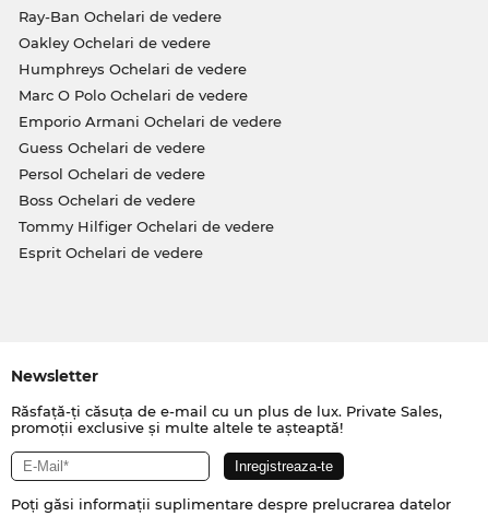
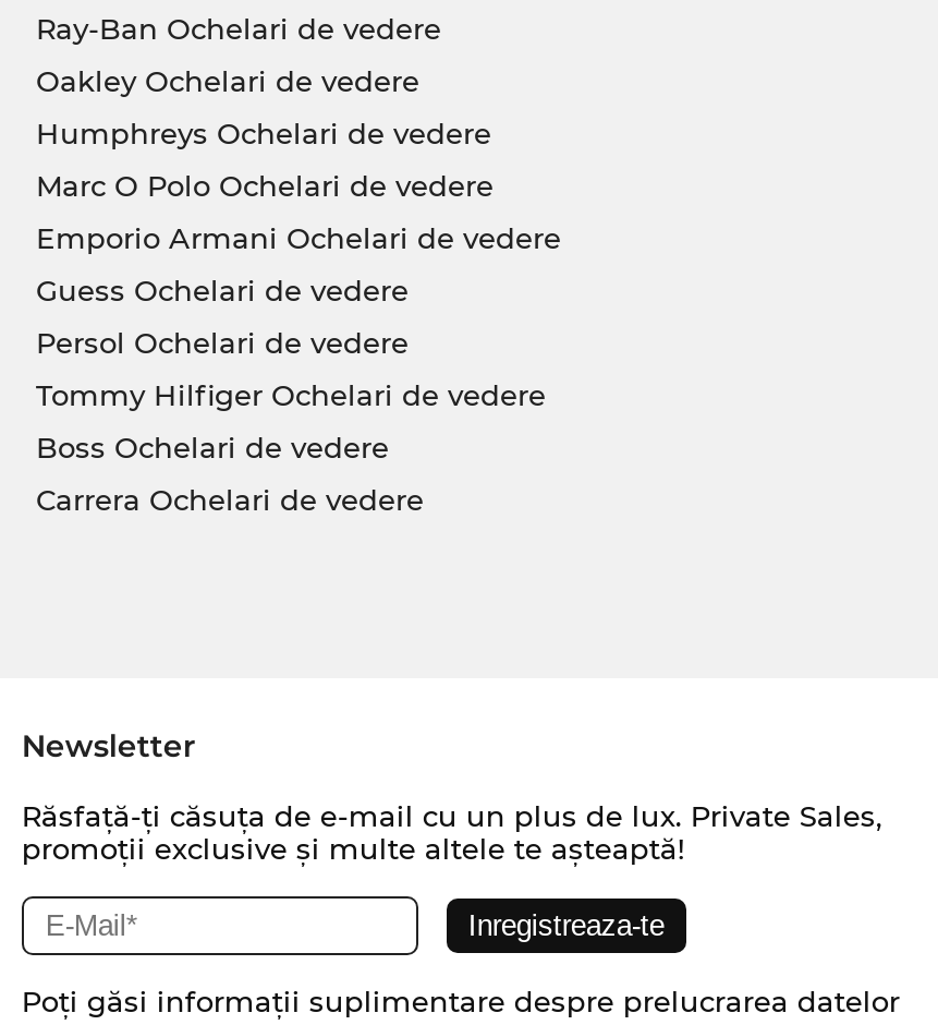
moved [18,191,195,209] -> [36,429,389,464]: Boss Ochelari de vedere
moved [18,217,273,235] -> [36,377,546,412]: Tommy Hilfiger Ochelari de vedere
[18,244,203,261] Esprit Ochelari de vedere -> [36,482,424,517] Carrera Ochelari de vedere

